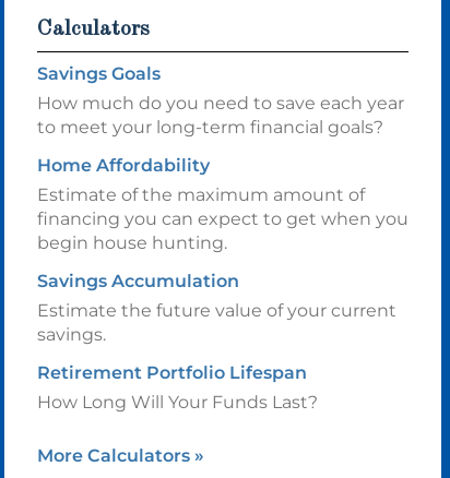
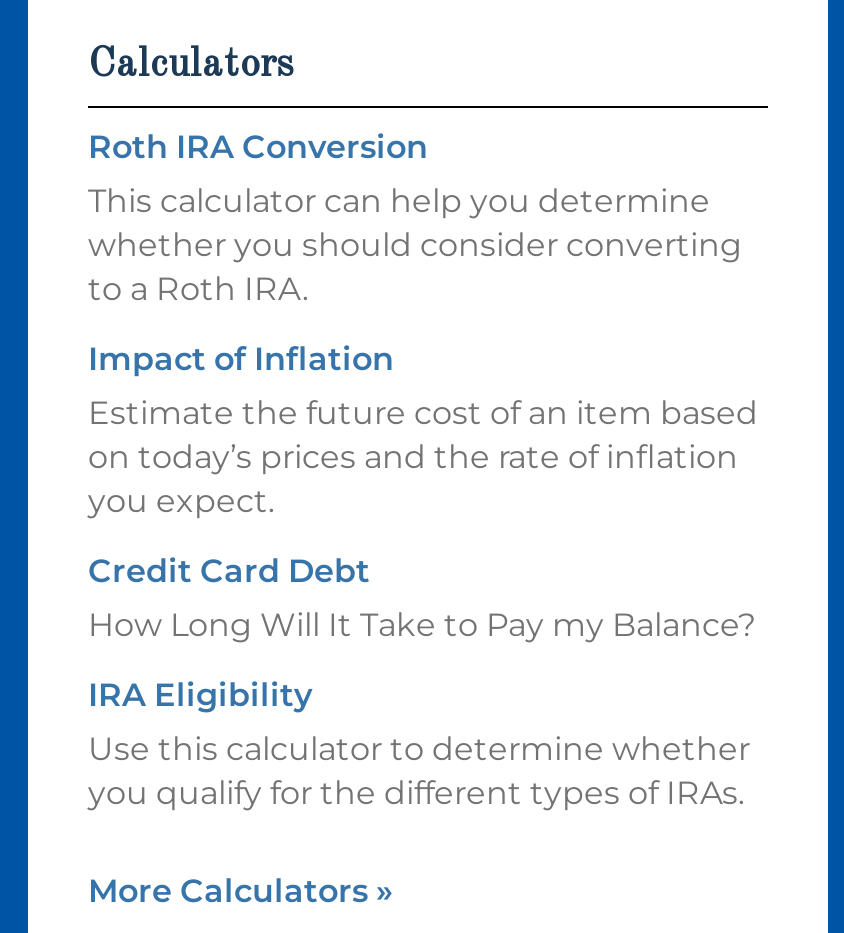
[37,63,404,137] Savings Goals | How much do you need to save each year | to meet your long-term financial goals? -> [88,127,742,307] Roth IRA Conversion | This calculator can help you determine | whether you should consider converting | to a Roth IRA.
[37,155,408,253] Home Affordability | Estimate of the maximum amount of | financing you can expect to get when you | begin house hunting. -> [88,339,758,519] Impact of Inflation | Estimate the future cost of an item based | on today’s prices and the rate of inflation | you expect.
[37,270,396,344] Savings Accumulation | Estimate the future value of your current | savings. -> [88,551,756,643] Credit Card Debt | How Long Will It Take to Pay my Balance?
[37,362,318,412] Retirement Portfolio Lifespan | How Long Will Your Funds Last? -> [88,675,750,811] IRA Eligibility | Use this calculator to determine whether | you qualify for the different types of IRAs.

